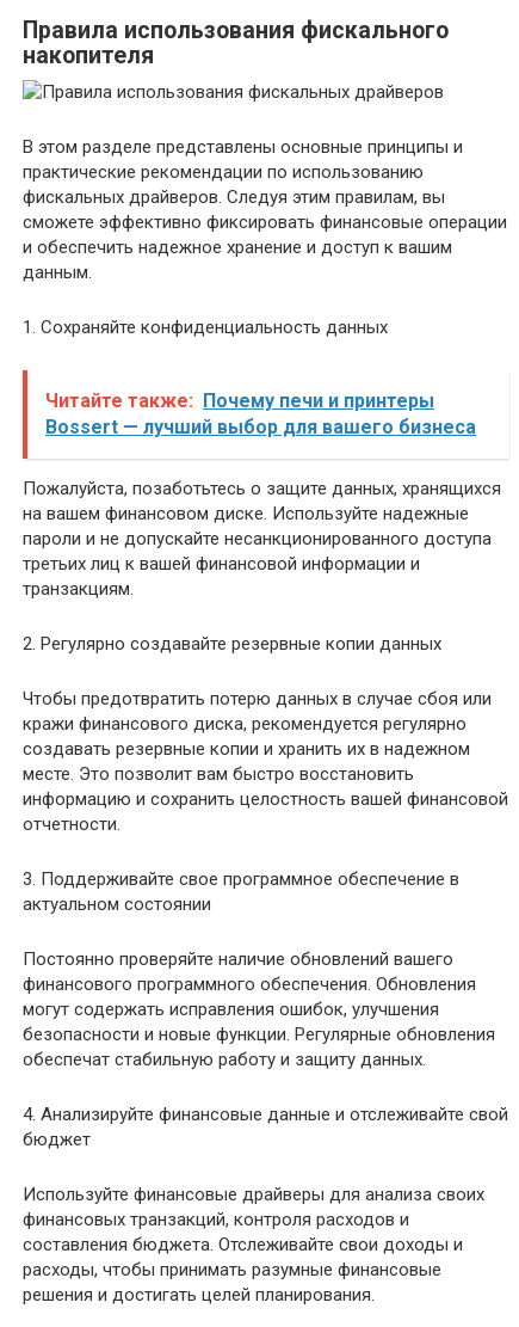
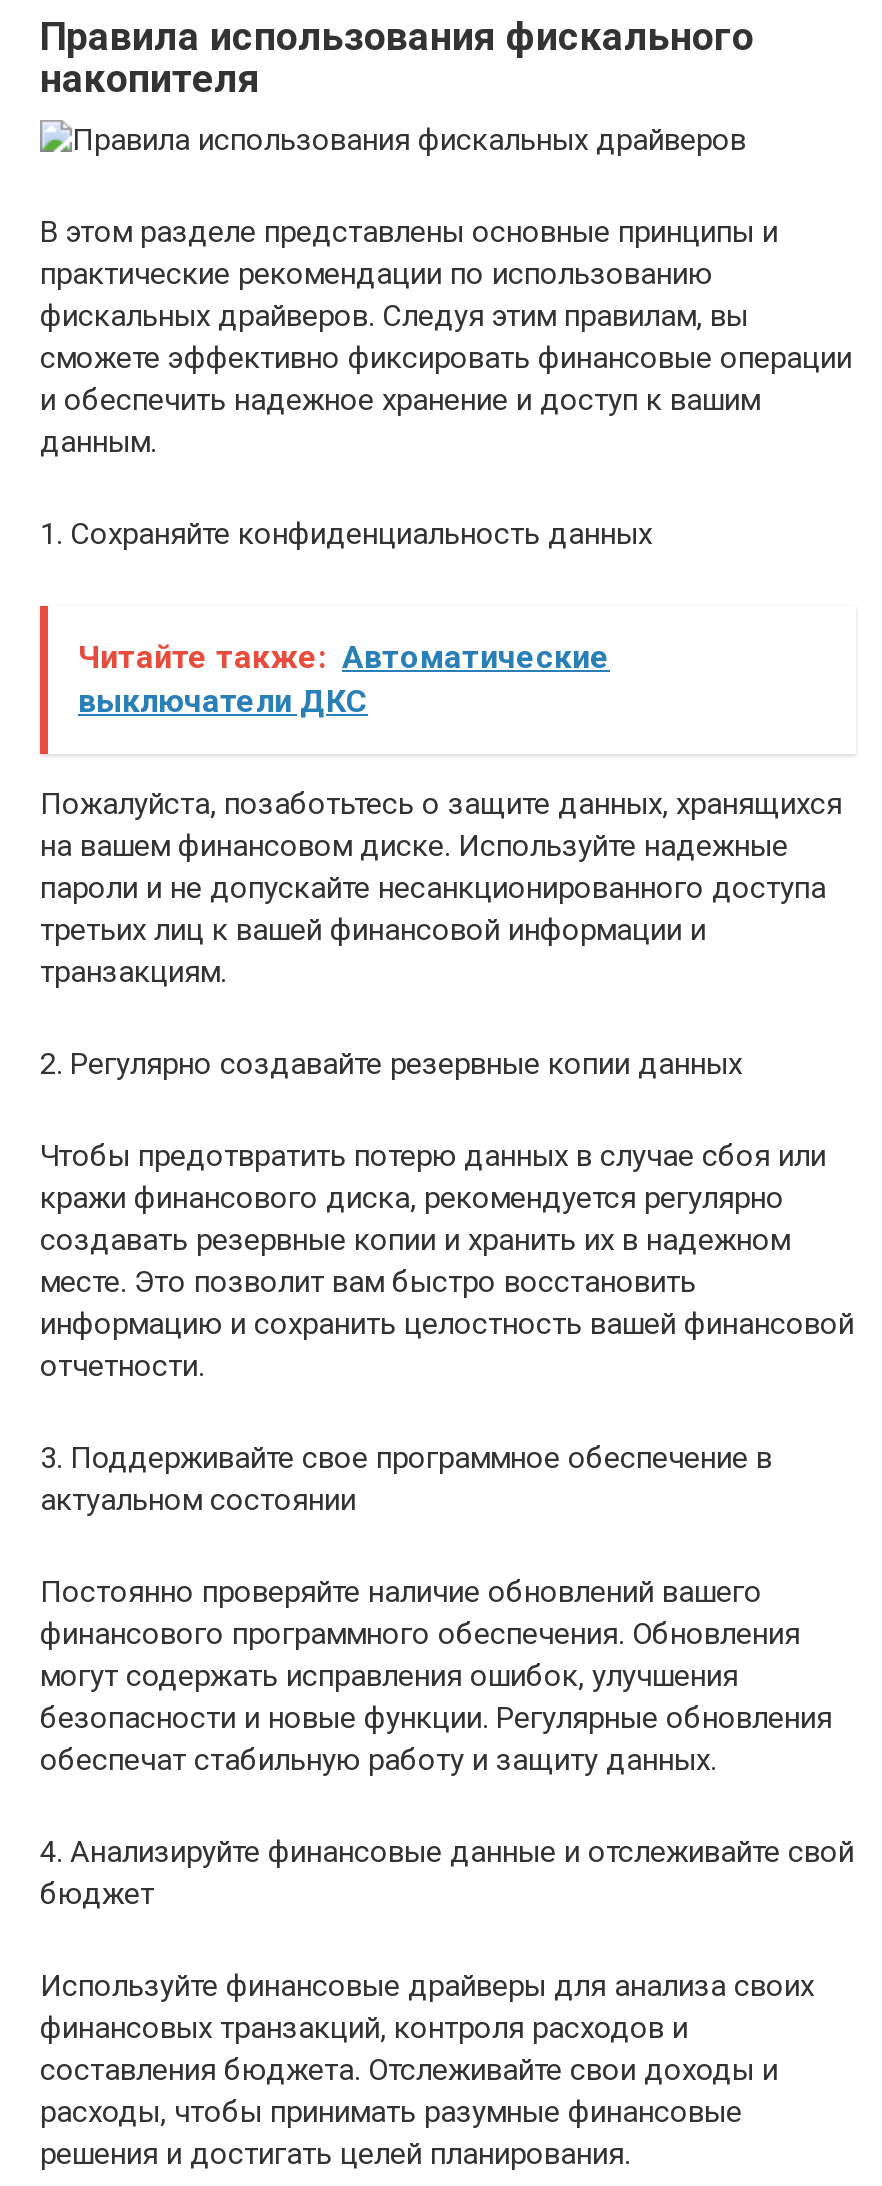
[45,389,476,438] Читайте также: Почему печи и принтеры | Bossert — лучший выбор для вашего бизнеса -> [78,638,610,720] Читайте также: Автоматические | выключатели ДКС

